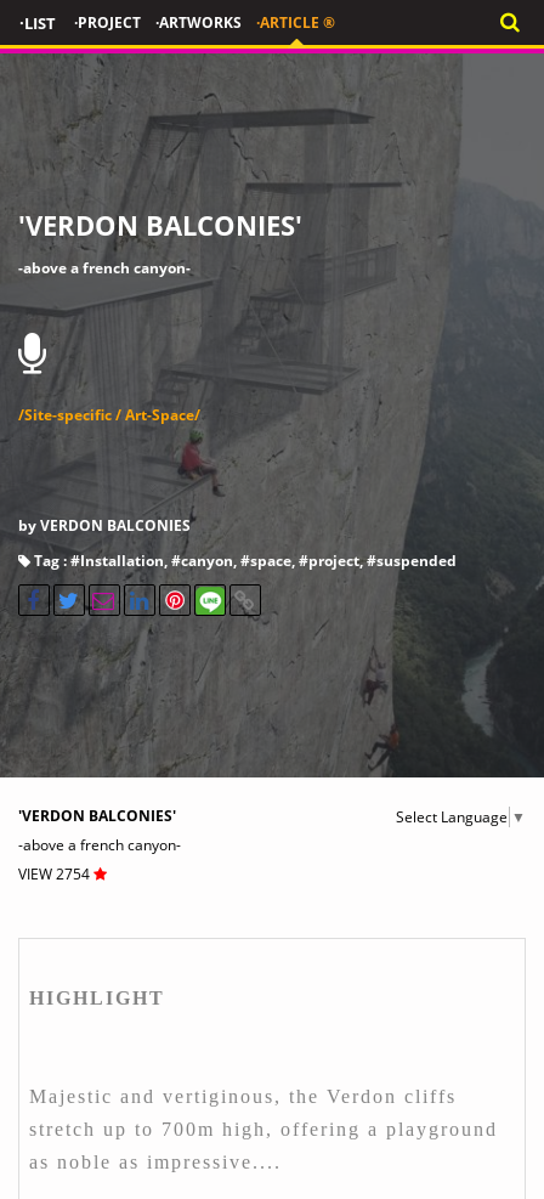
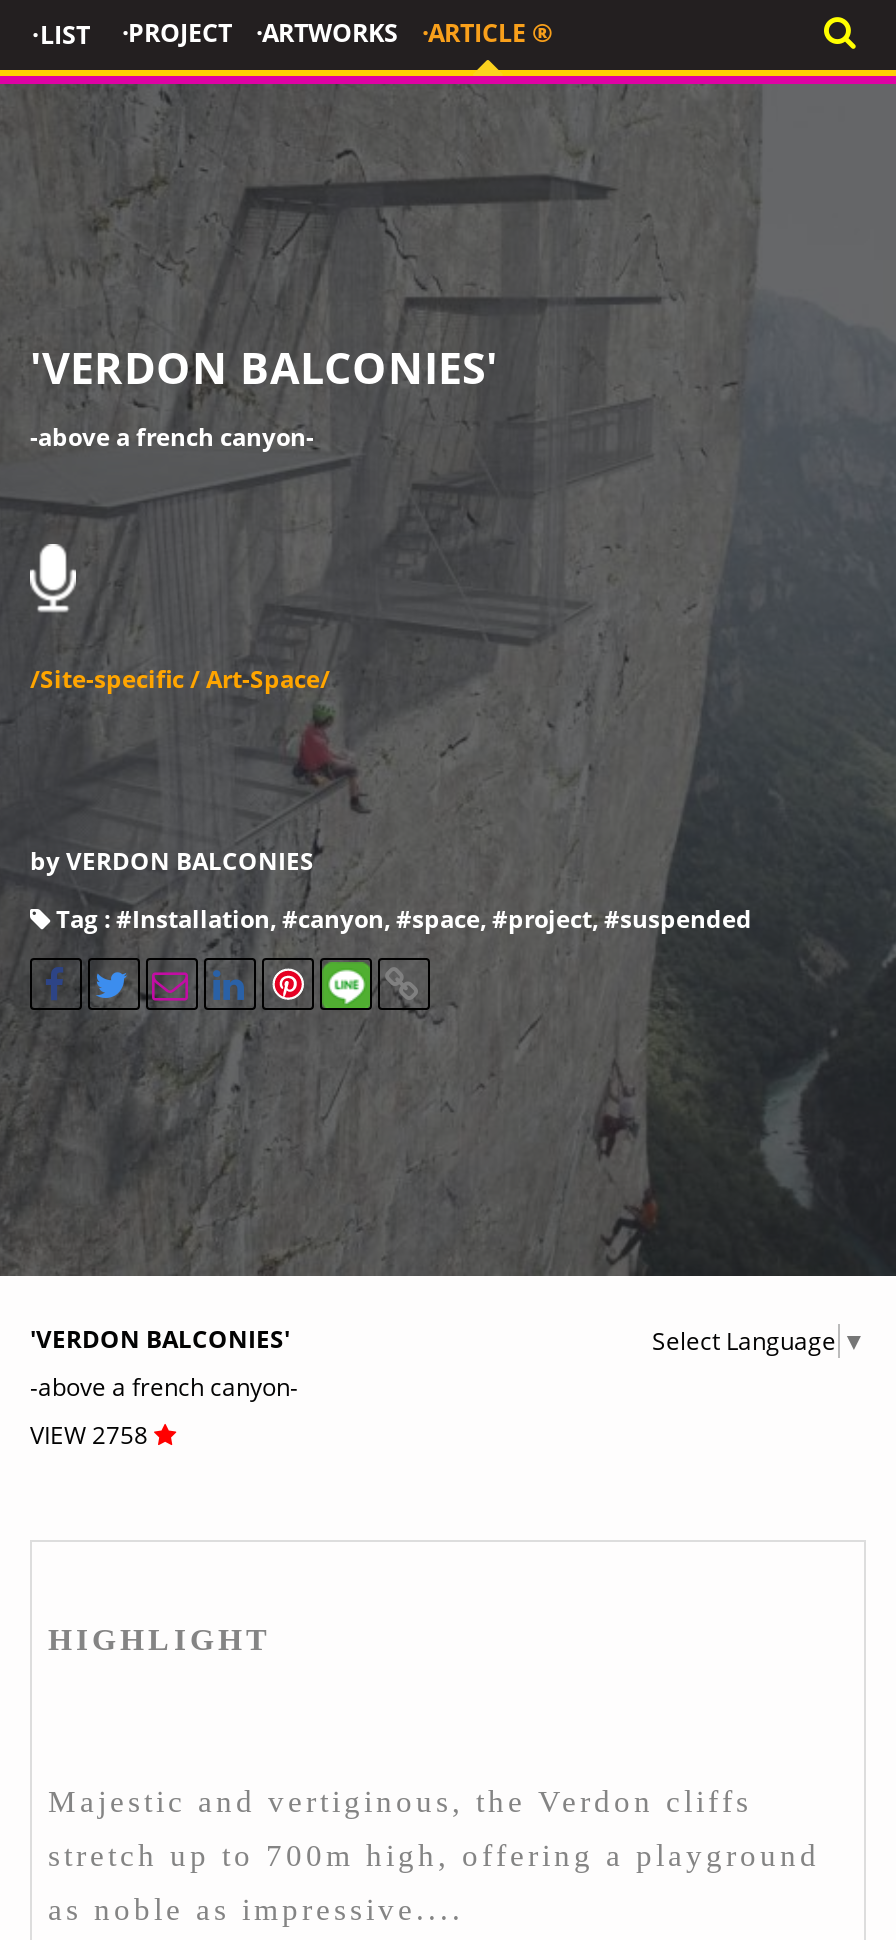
[18,864,93,885] VIEW 2754 -> [30,1418,154,1452] VIEW 2758

